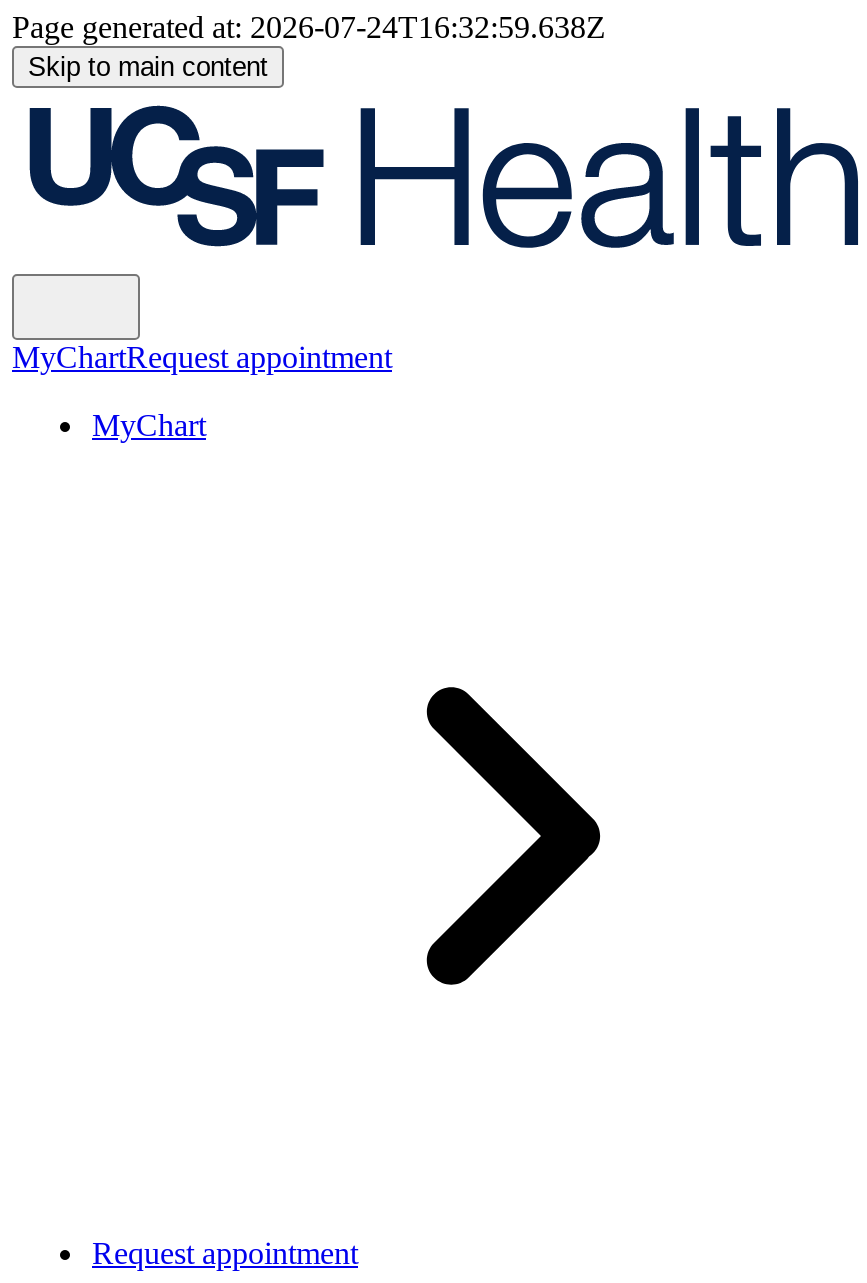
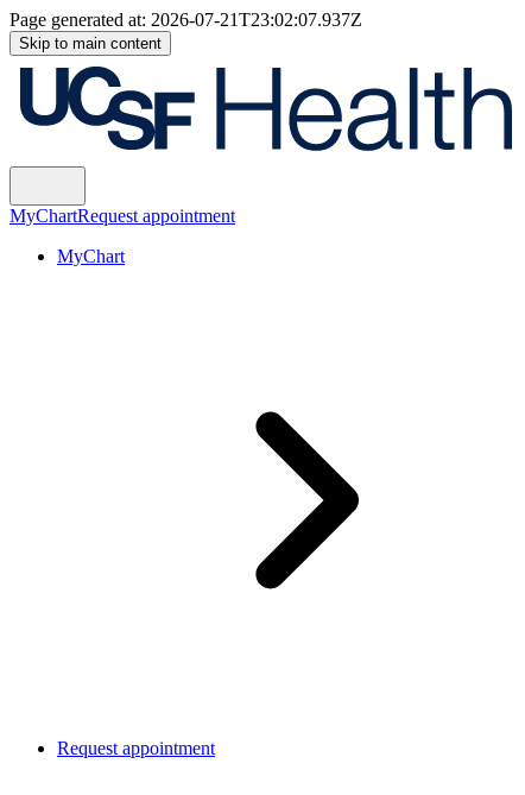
[12,10,606,44] Page generated at: 2026-07-24T16:32:59.638Z -> [10,10,362,30] Page generated at: 2026-07-21T23:02:07.937Z

